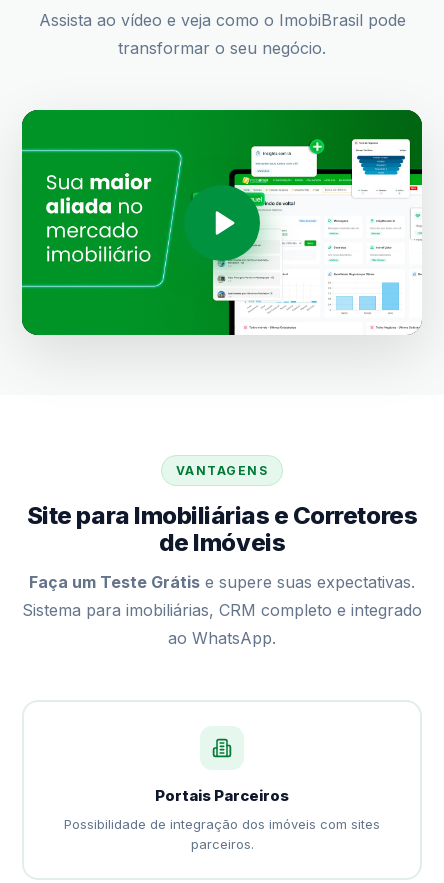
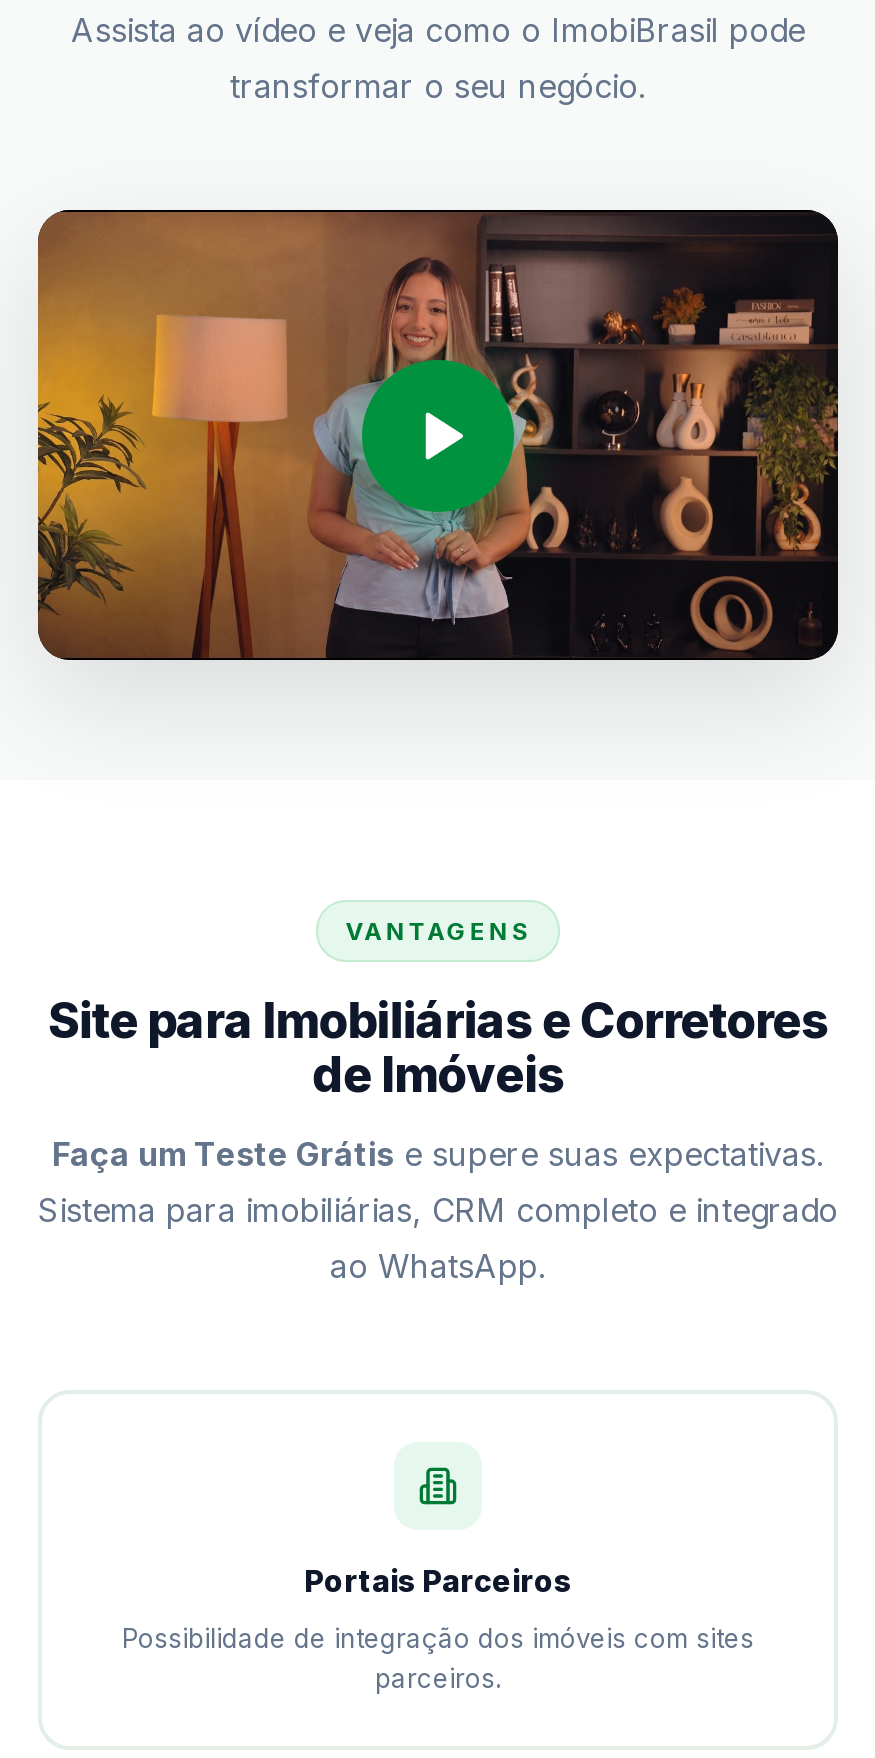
[21,109,423,336] [image] -> [36,208,840,662] [image]

